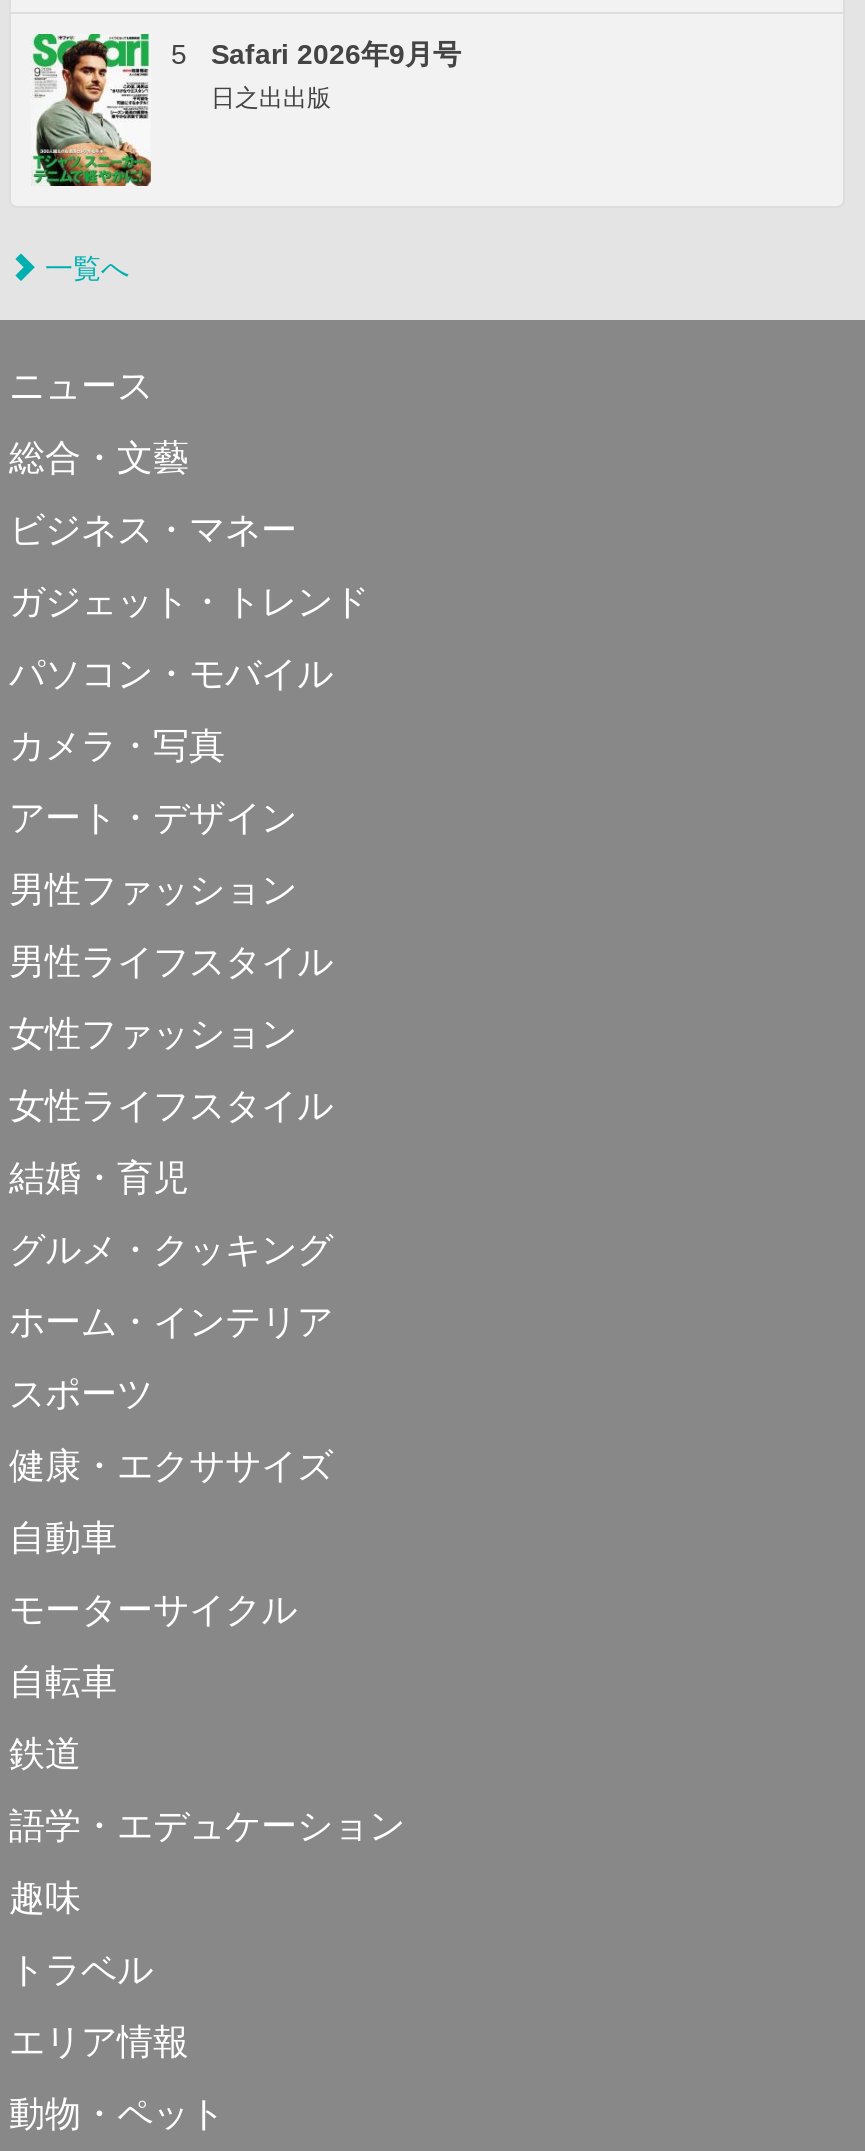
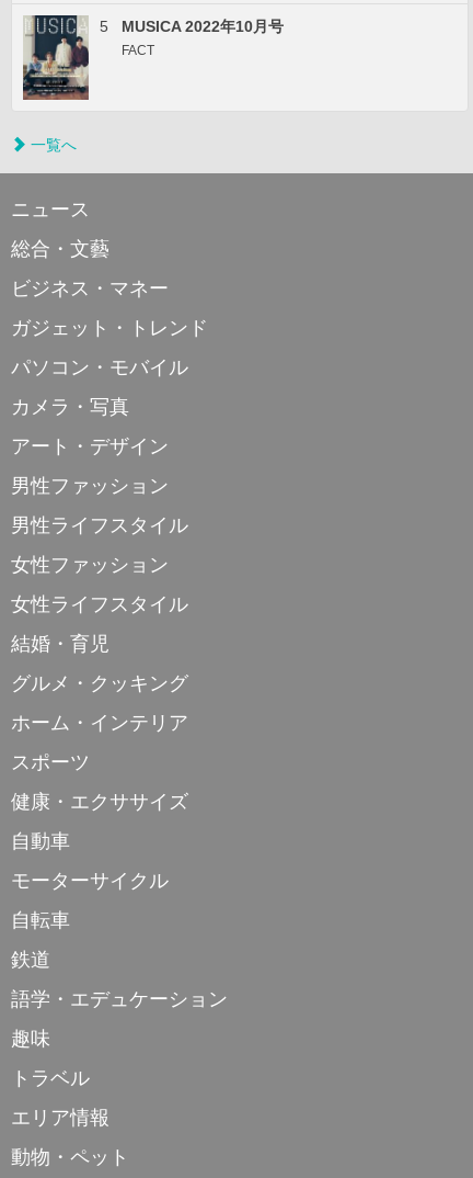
[31,31,461,189] [image] | Safari 2026年9月号 | 日之出出版 -> [22,14,284,101] [image] | MUSICA 2022年10月号 | FACT

